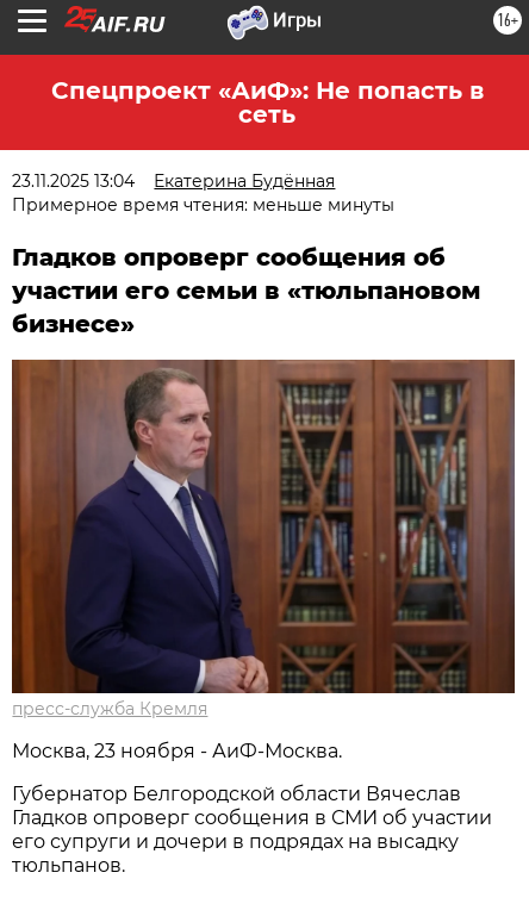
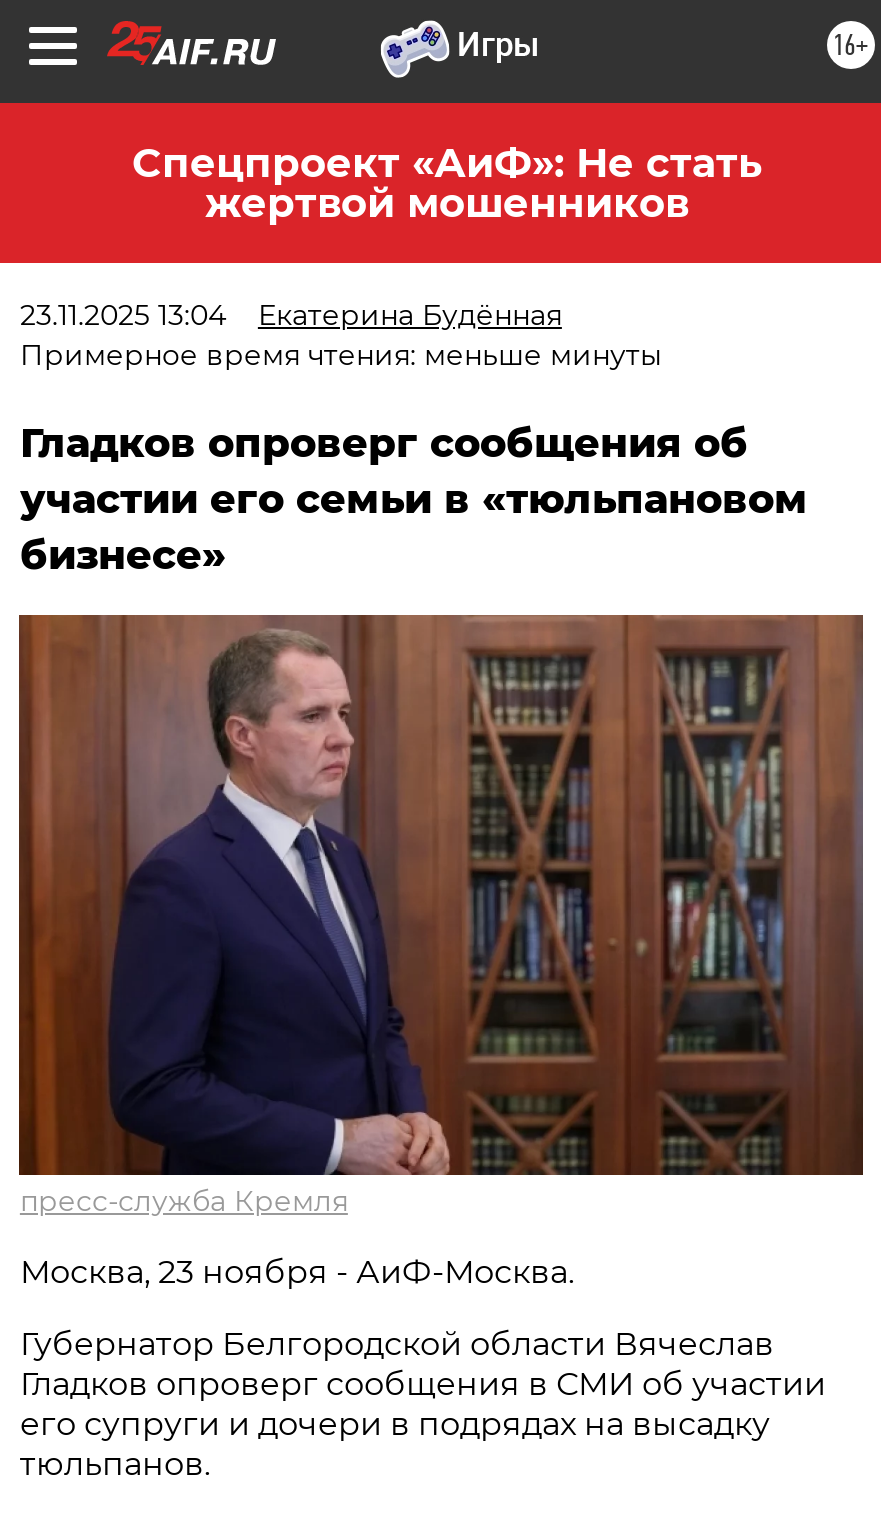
[51,76,483,129] Спецпроект «АиФ»: Не попасть в | сеть -> [132,139,762,227] Спецпроект «АиФ»: Не стать | жертвой мошенников

